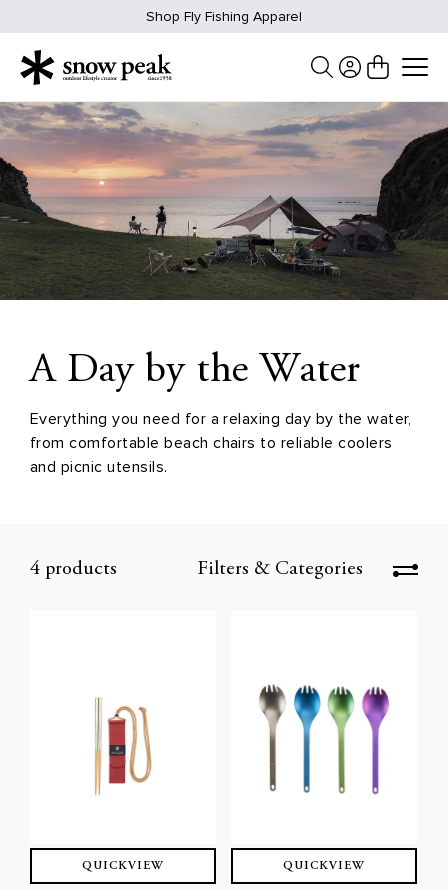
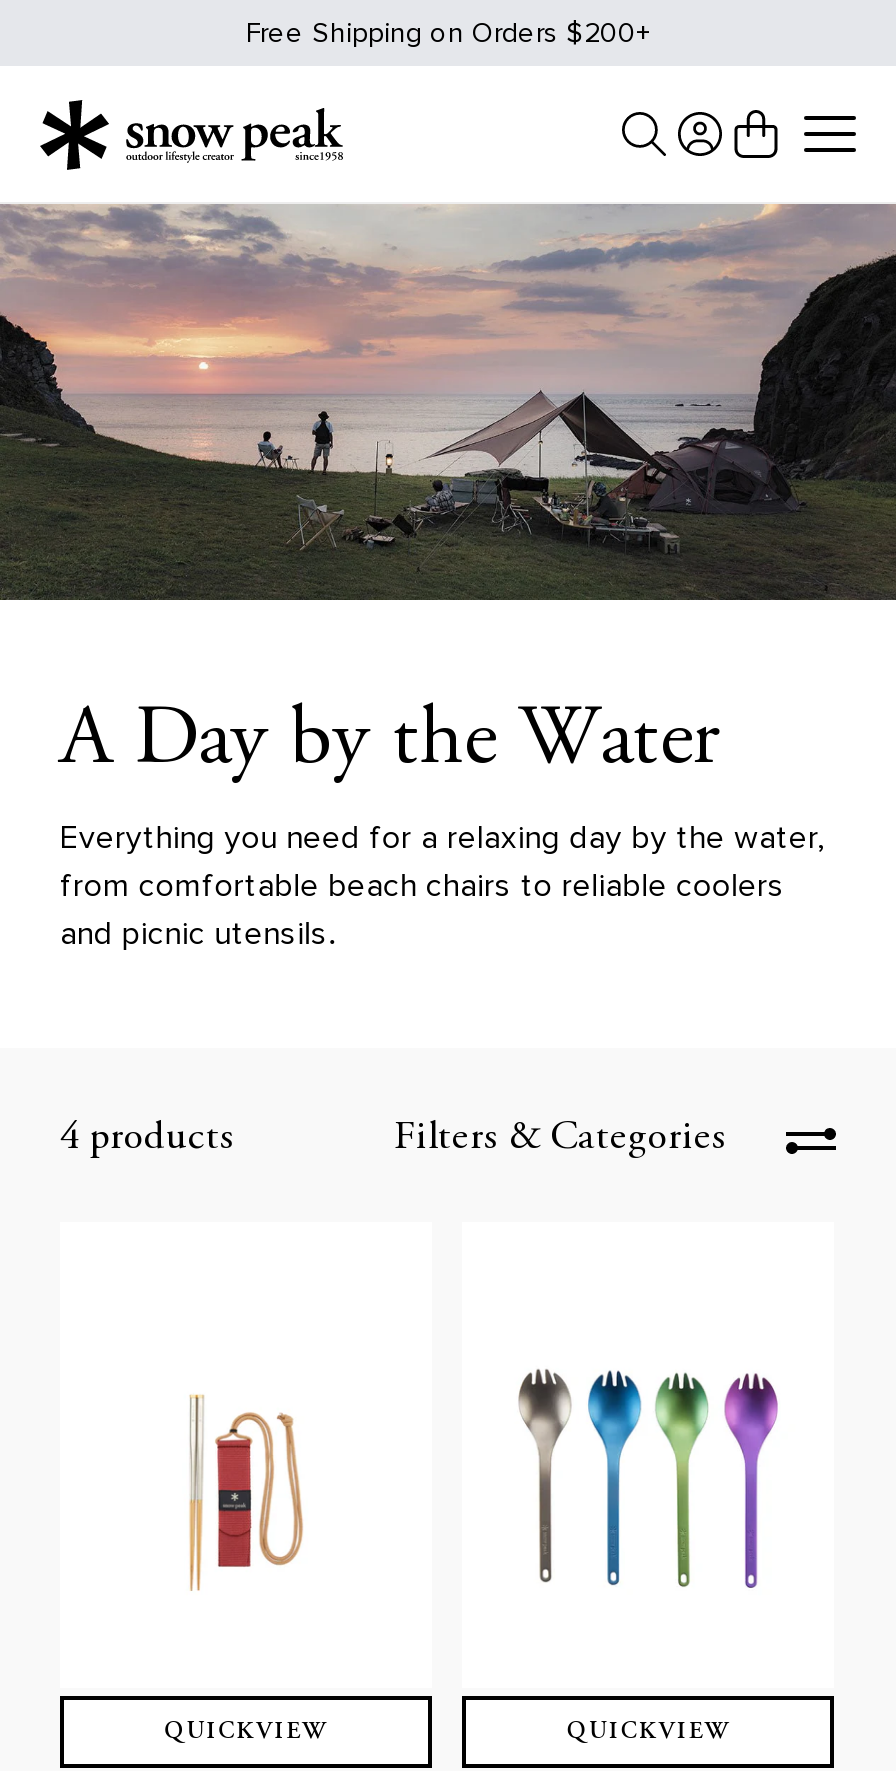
[146,8,302,25] Shop Fly Fishing Apparel -> [246,16,650,50] Free Shipping on Orders $200+

